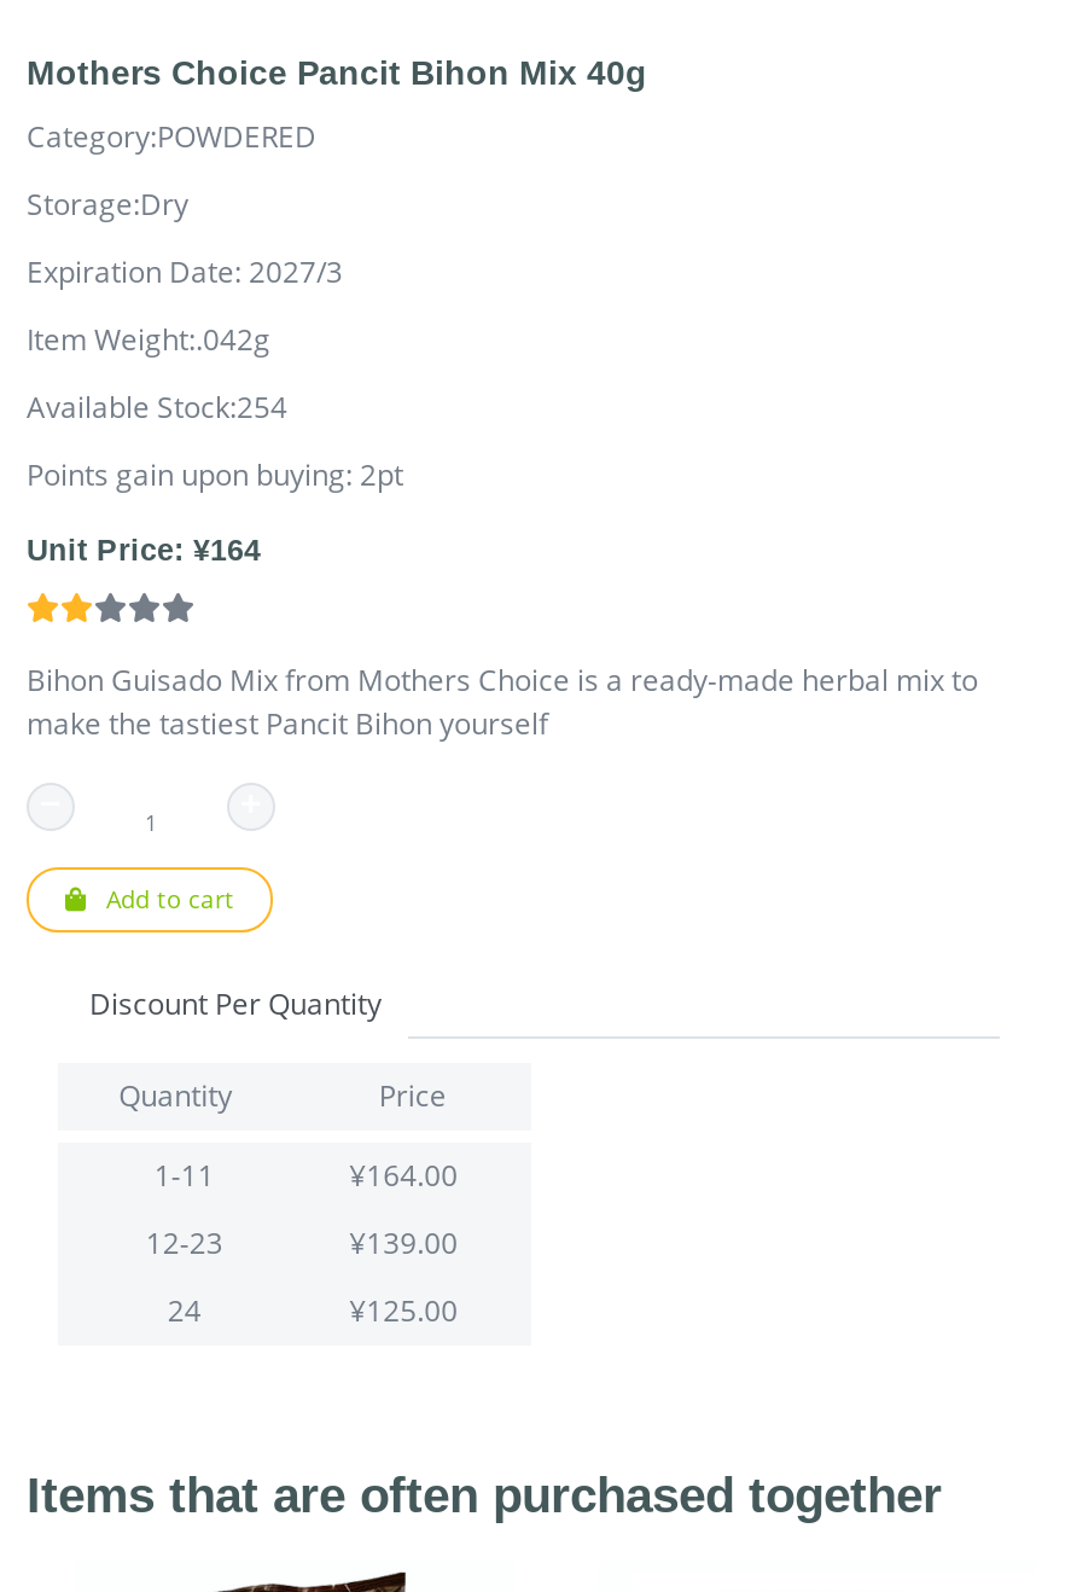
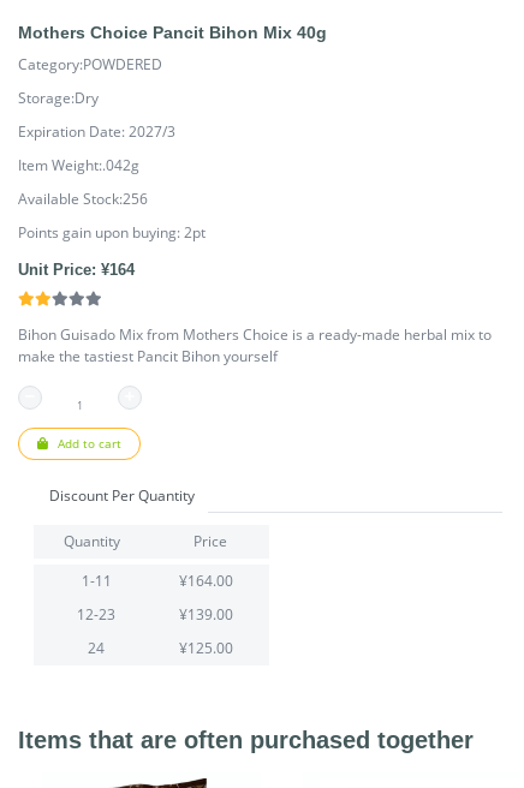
[27,385,287,426] Available Stock:254 -> [18,188,148,208] Available Stock:256

